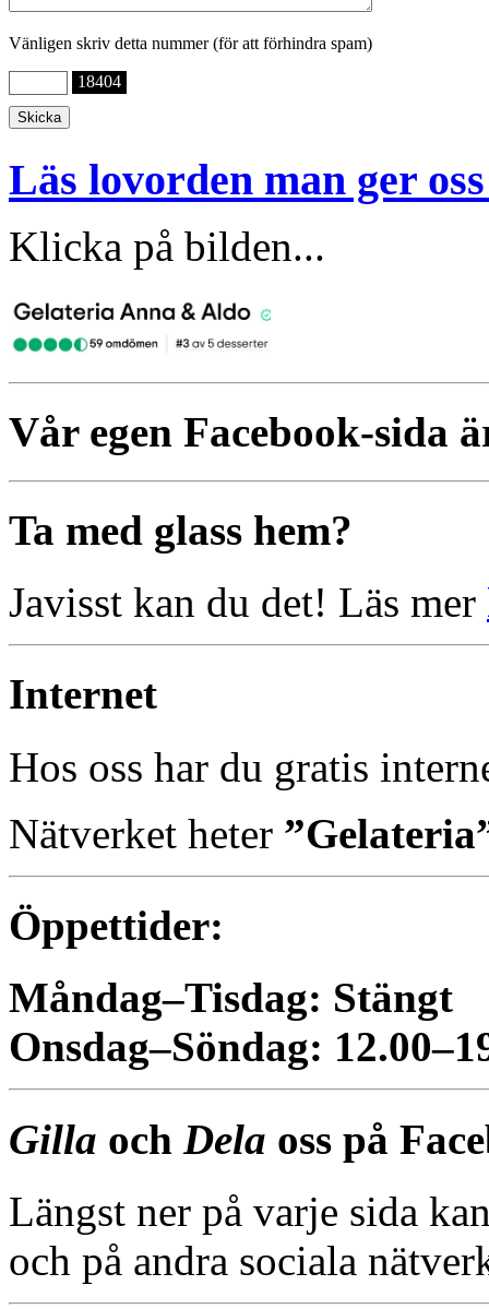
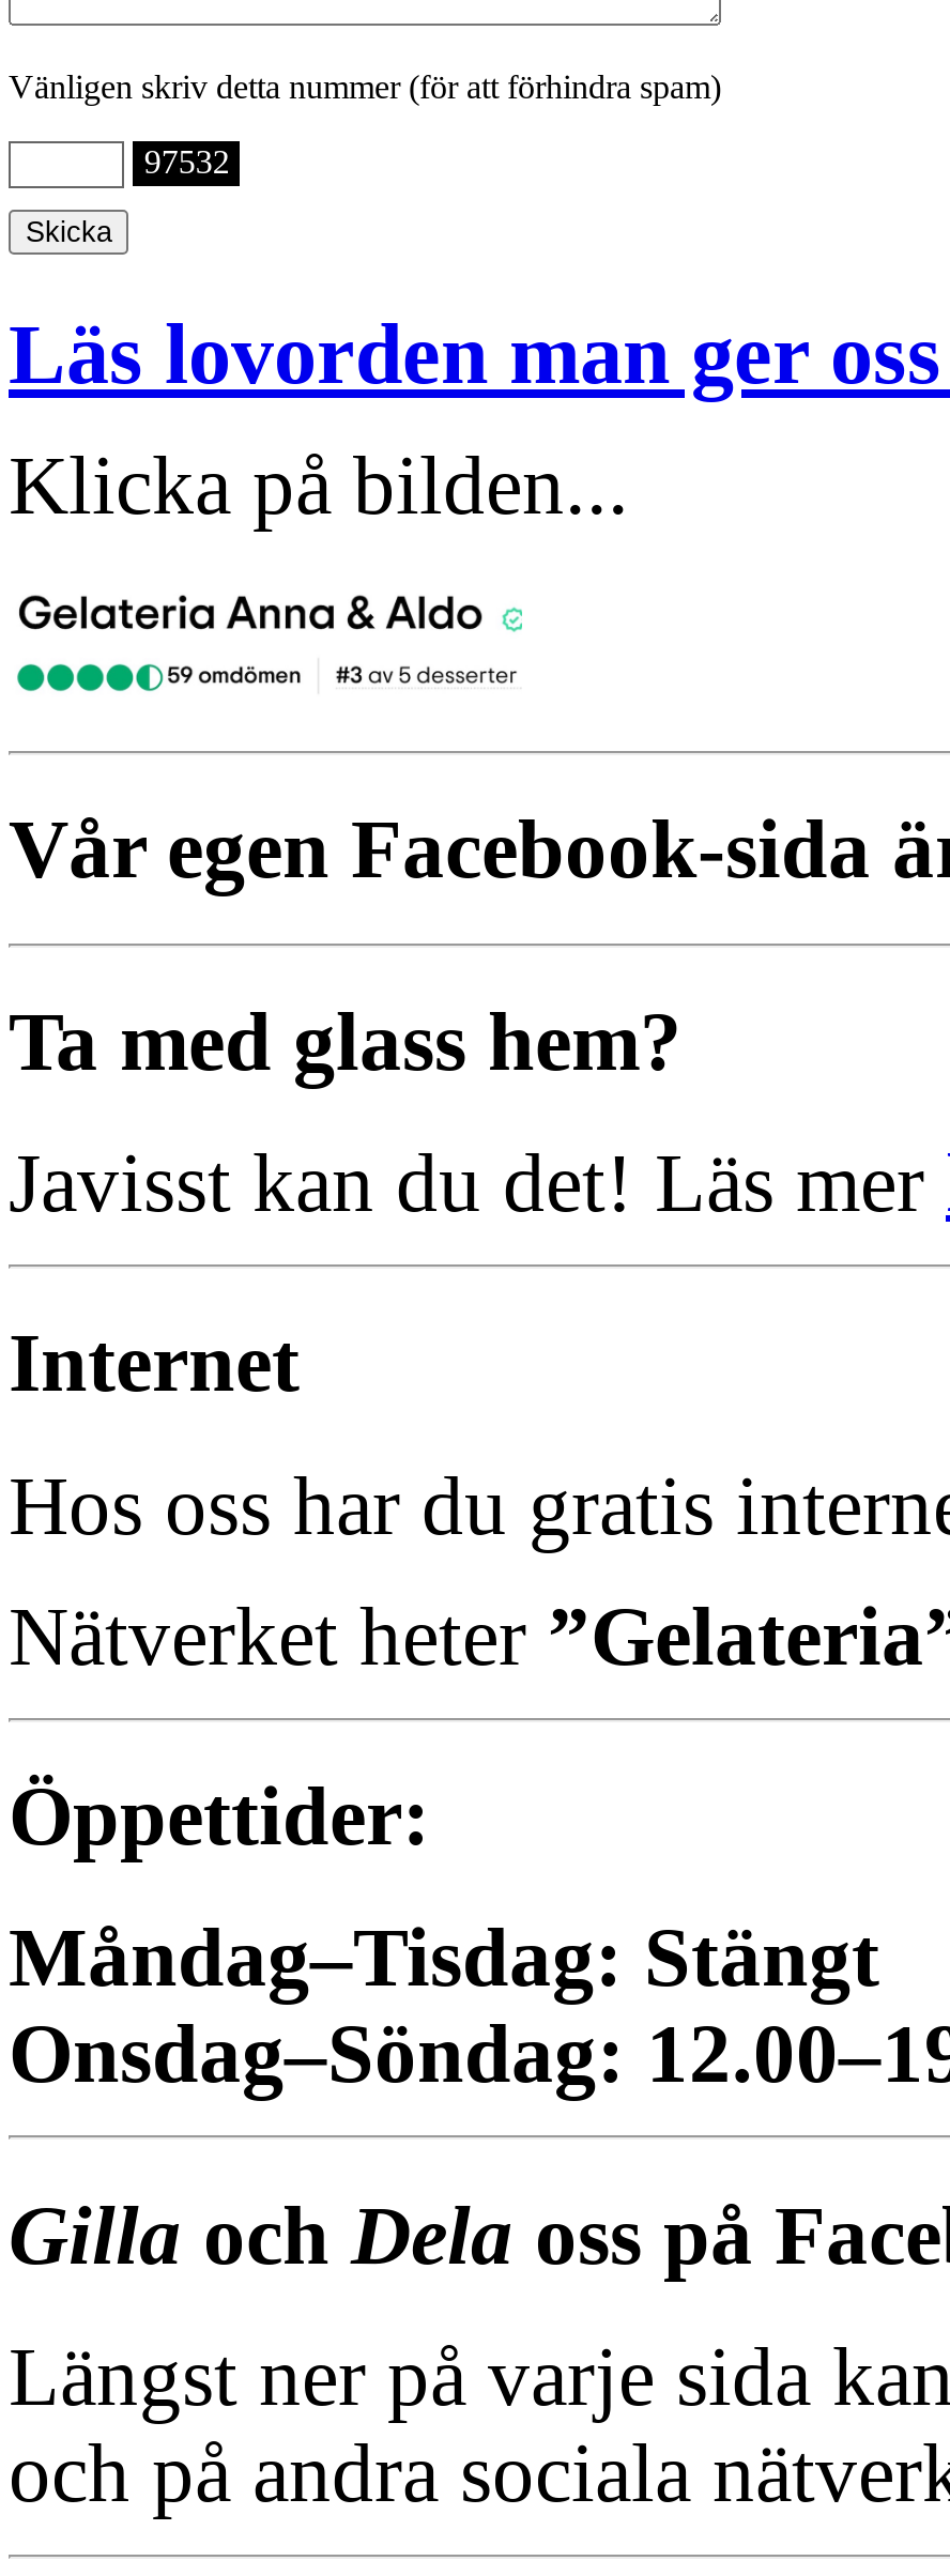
[78,72,122,91] 18404 -> [144,144,230,180] 97532

